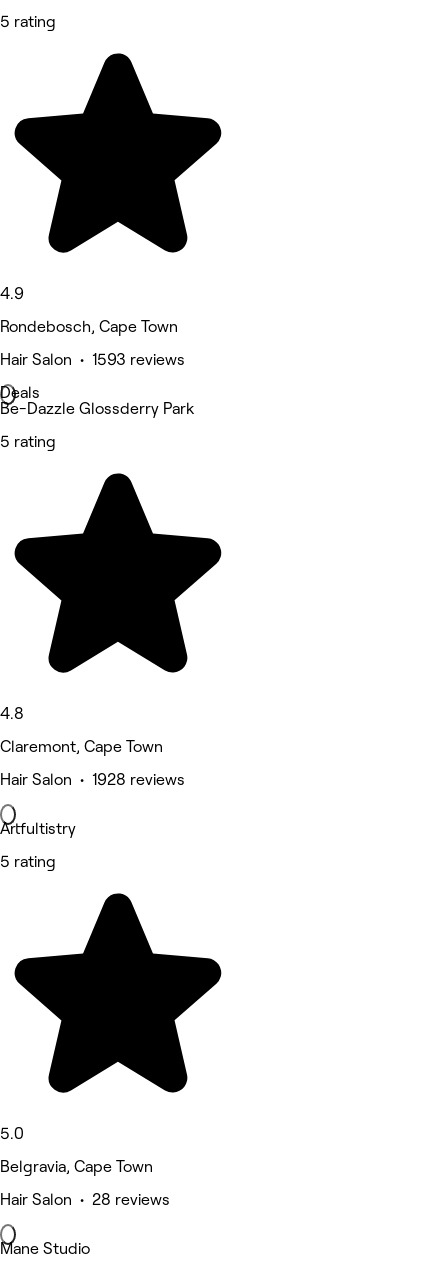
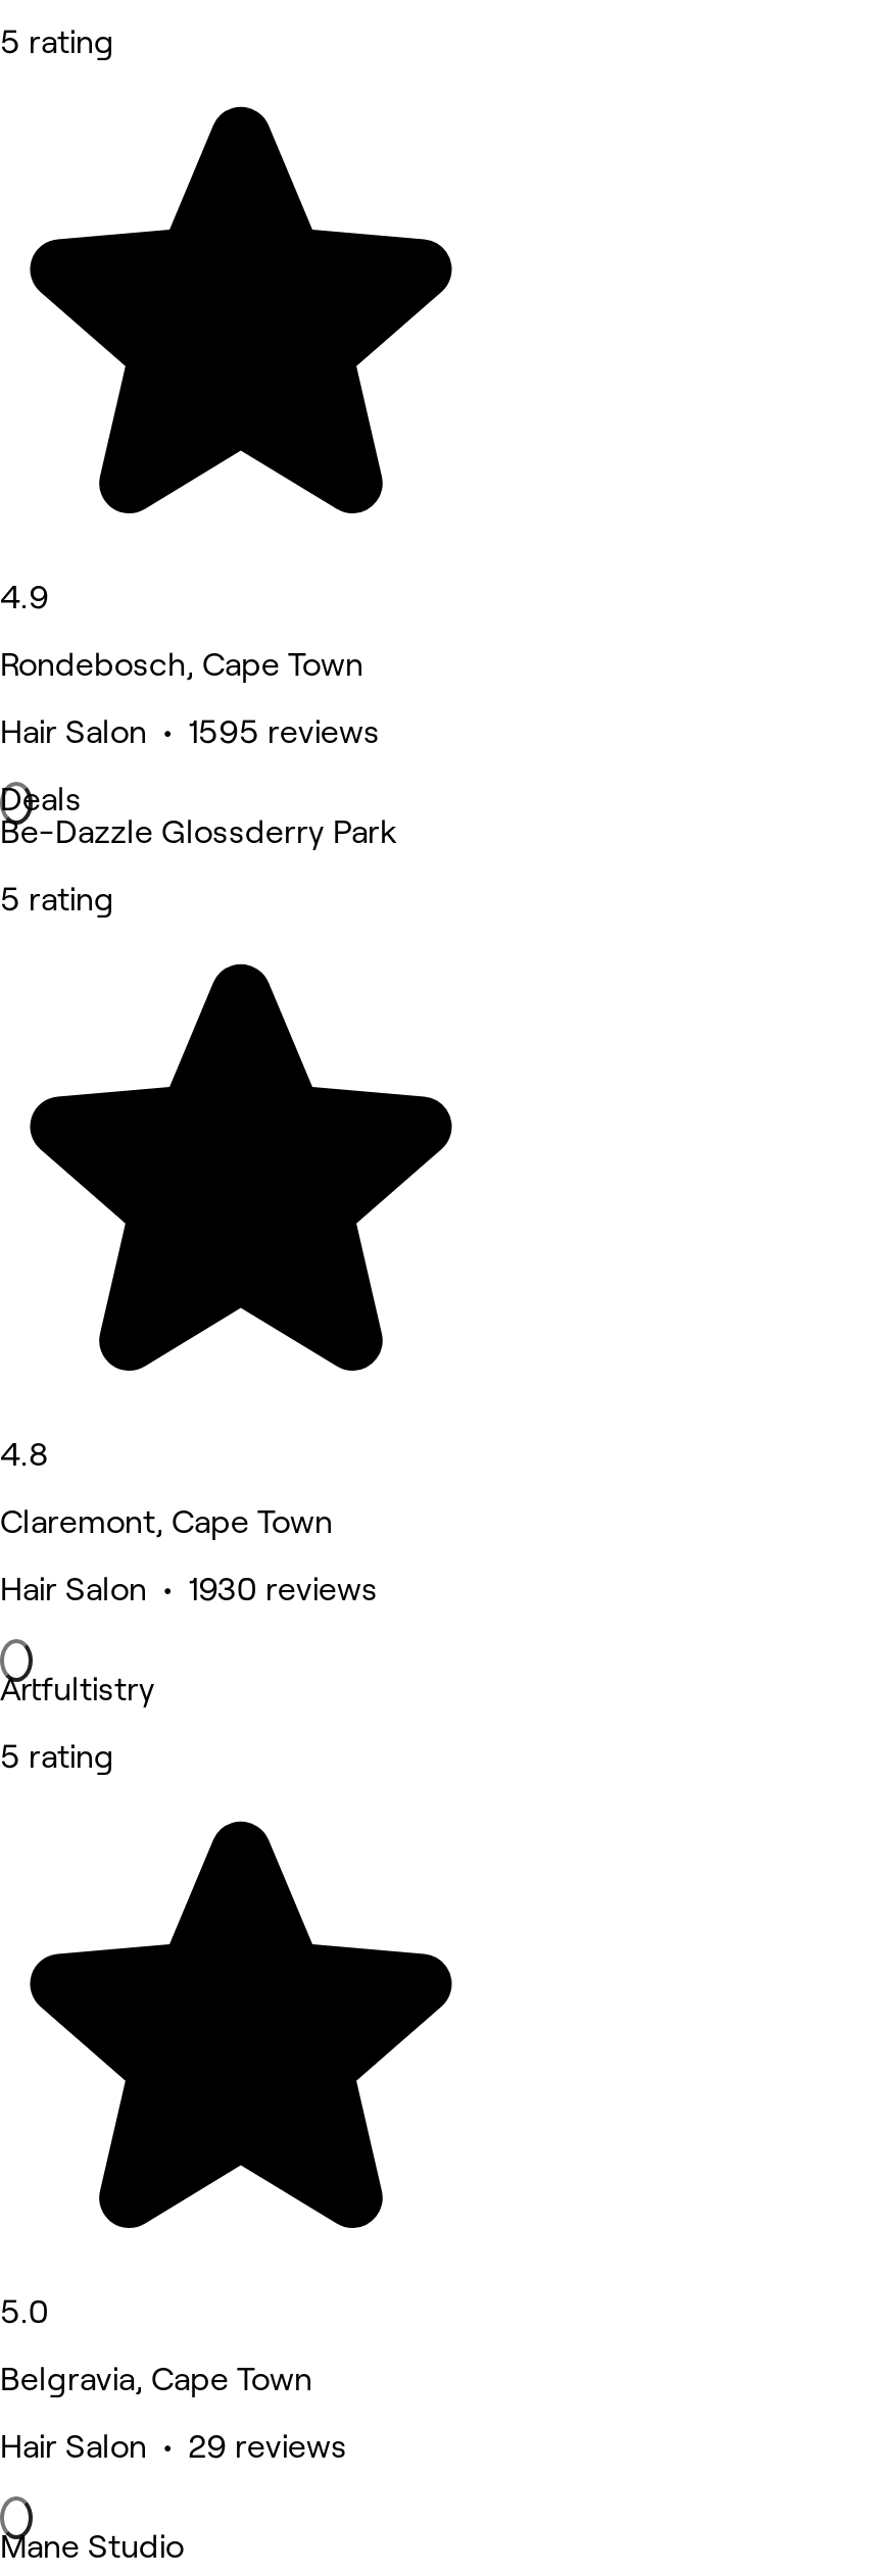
[0,350,185,367] Hair Salon • 1593 reviews -> [0,713,380,748] Hair Salon • 1595 reviews
[0,770,185,787] Hair Salon • 1928 reviews -> [0,1571,378,1605] Hair Salon • 1930 reviews
[0,1190,170,1207] Hair Salon • 28 reviews -> [0,2428,347,2463] Hair Salon • 29 reviews

